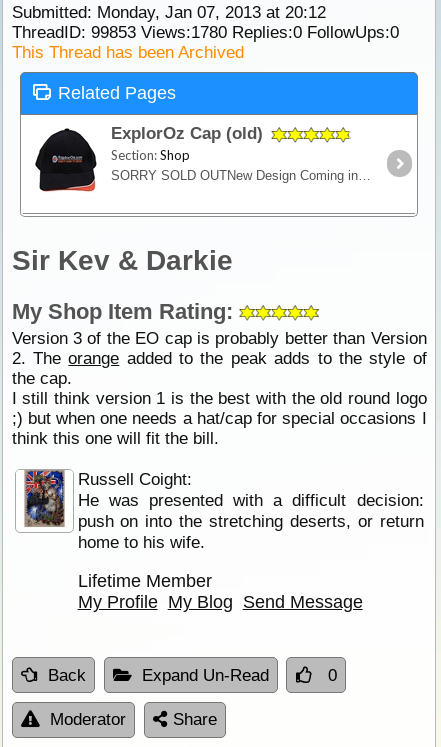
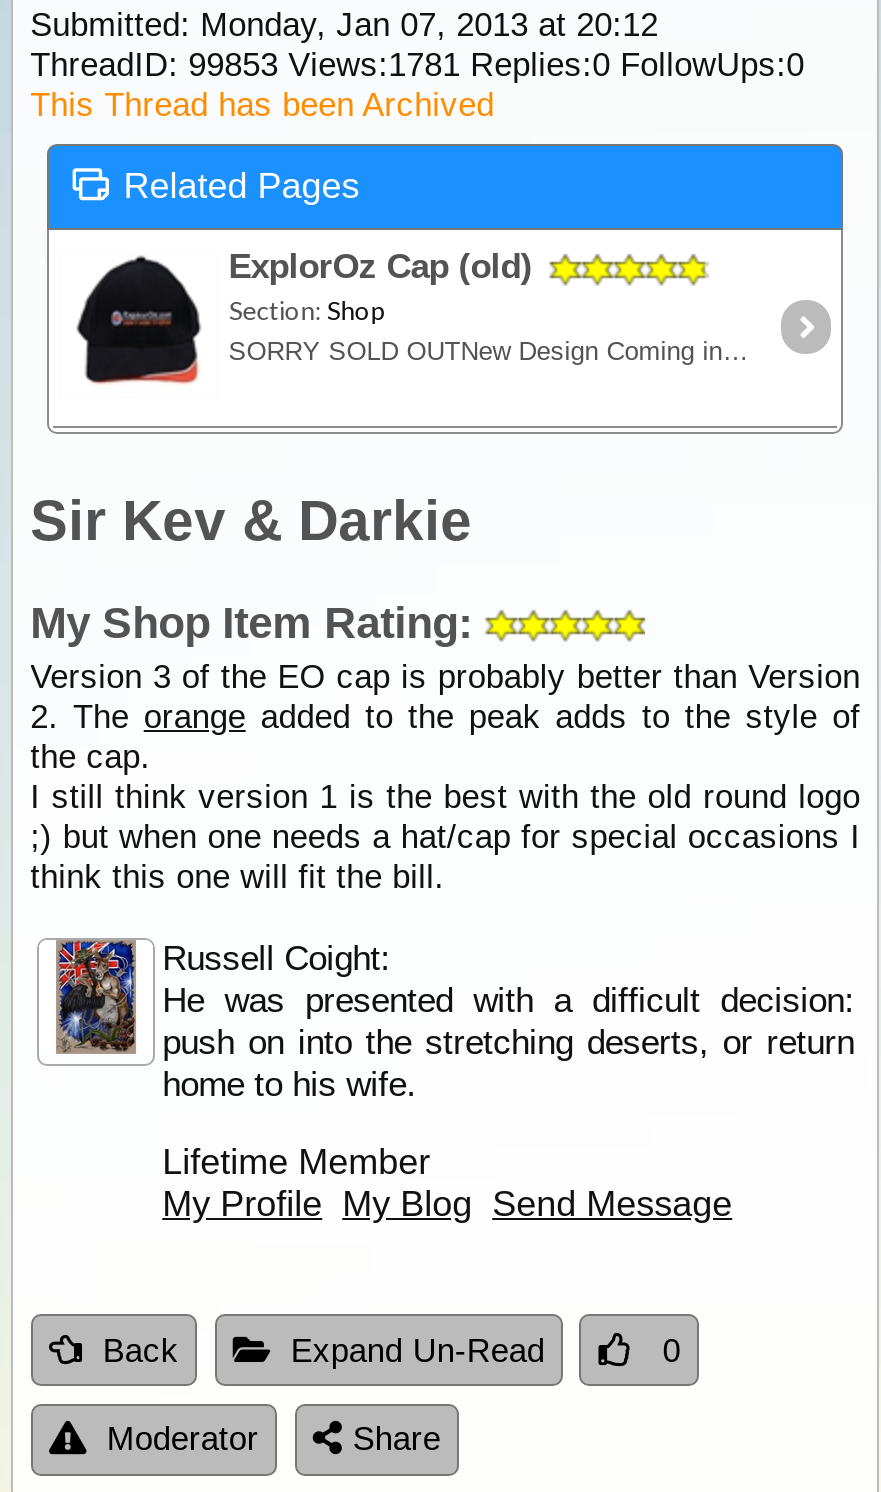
[12,23,399,42] ThreadID: 99853 Views:1780 Replies:0 FollowUps:0 -> [30,46,804,84] ThreadID: 99853 Views:1781 Replies:0 FollowUps:0

